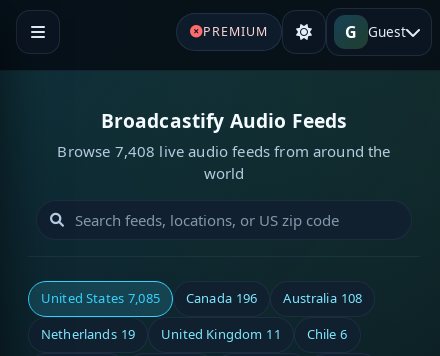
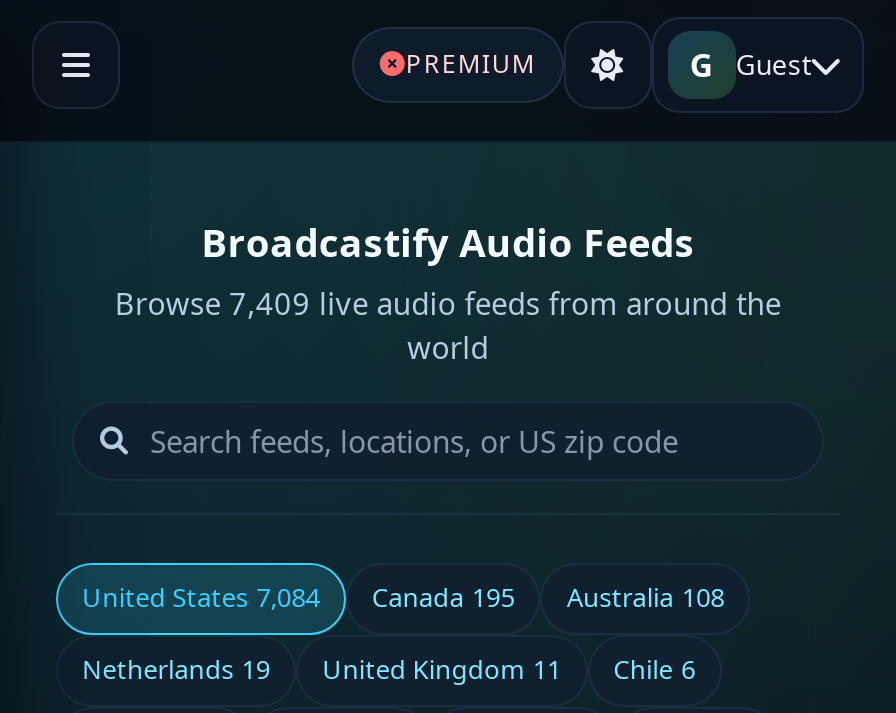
[57,141,391,161] Browse 7,408 live audio feeds from around the -> [115,283,781,323] Browse 7,409 live audio feeds from around the
[41,289,160,307] United States 7,085 -> [82,580,320,616] United States 7,084
[186,289,257,307] Canada 196 -> [372,580,515,616] Canada 195

